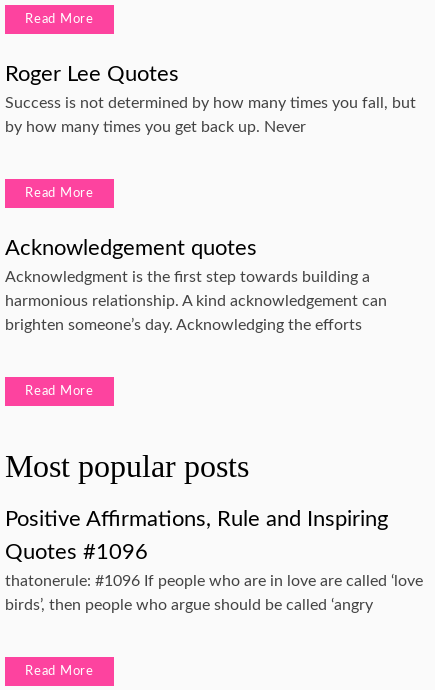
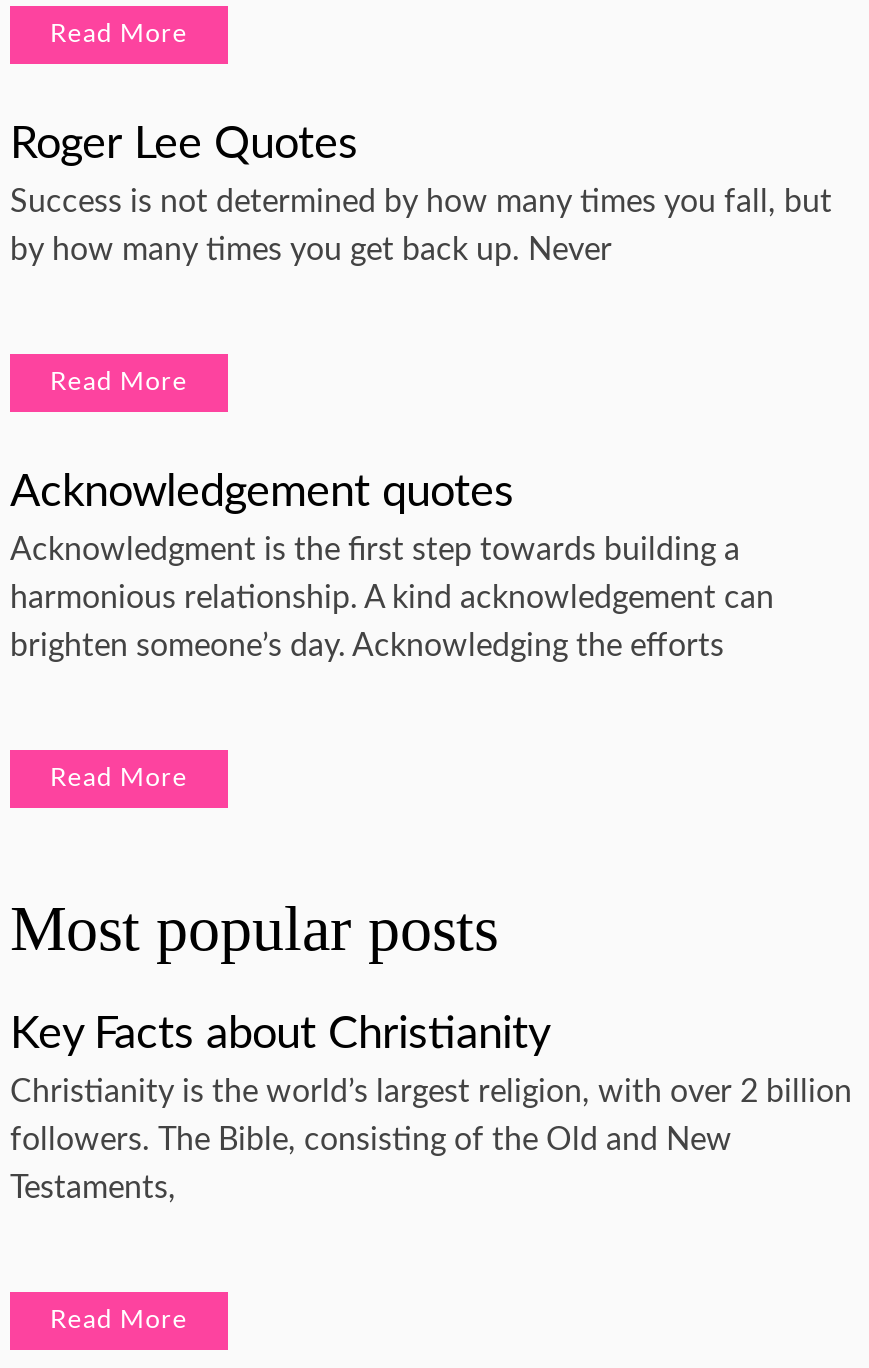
[5,508,388,530] Positive Affirmations, Rule and Inspiring -> [10,1012,550,1056] Key Facts about Christianity
[5,541,148,563] Quotes #1096 -> [10,1076,852,1108] Christianity is the world’s largest religion, with over 2 billion
[5,573,423,589] thatonerule: #1096 If people who are in love are called ‘love -> [10,1124,732,1156] followers. The Bible, consisting of the Old and New
[5,597,373,613] birds’, then people who argue should be called ‘angry -> [10,1172,176,1204] Testaments,

